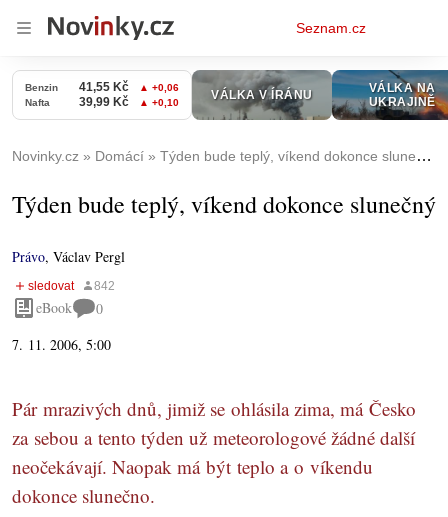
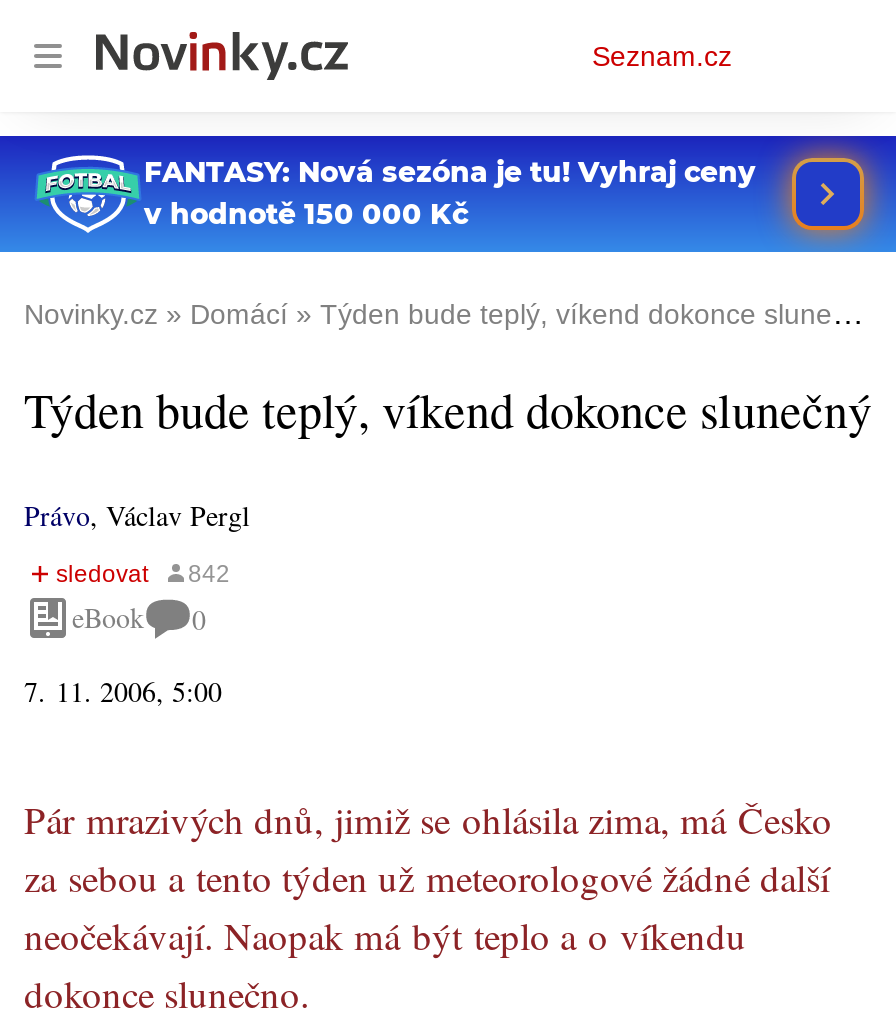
[3,68,445,125] [image] -> [6,134,890,254] [image]

